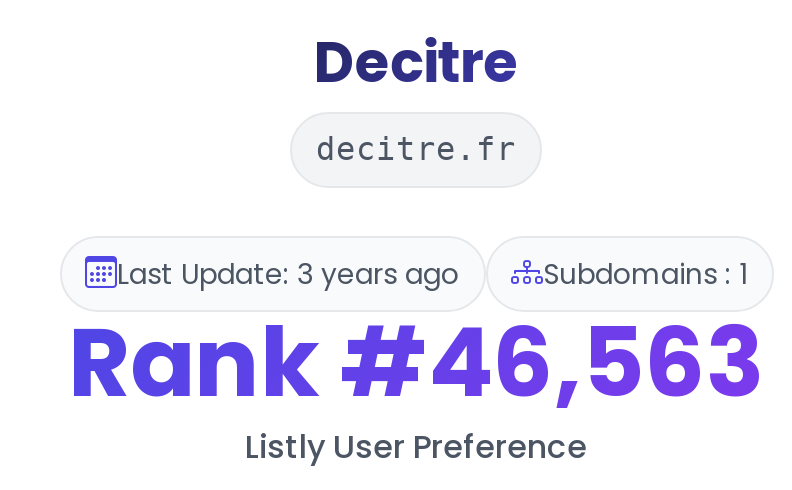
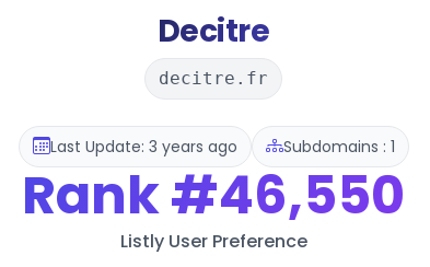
[68,296,764,430] Rank #46,563 -> [22,159,405,232] Rank #46,550

